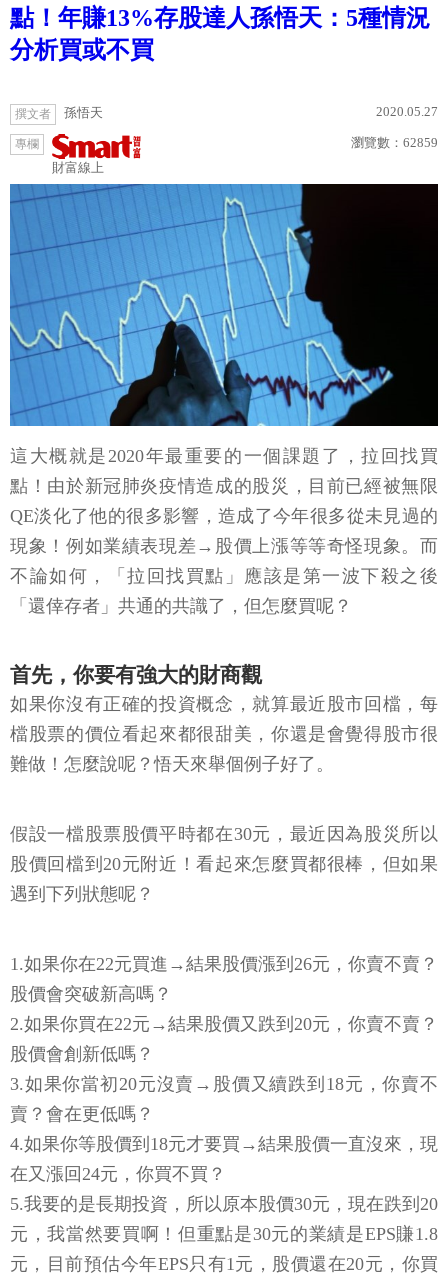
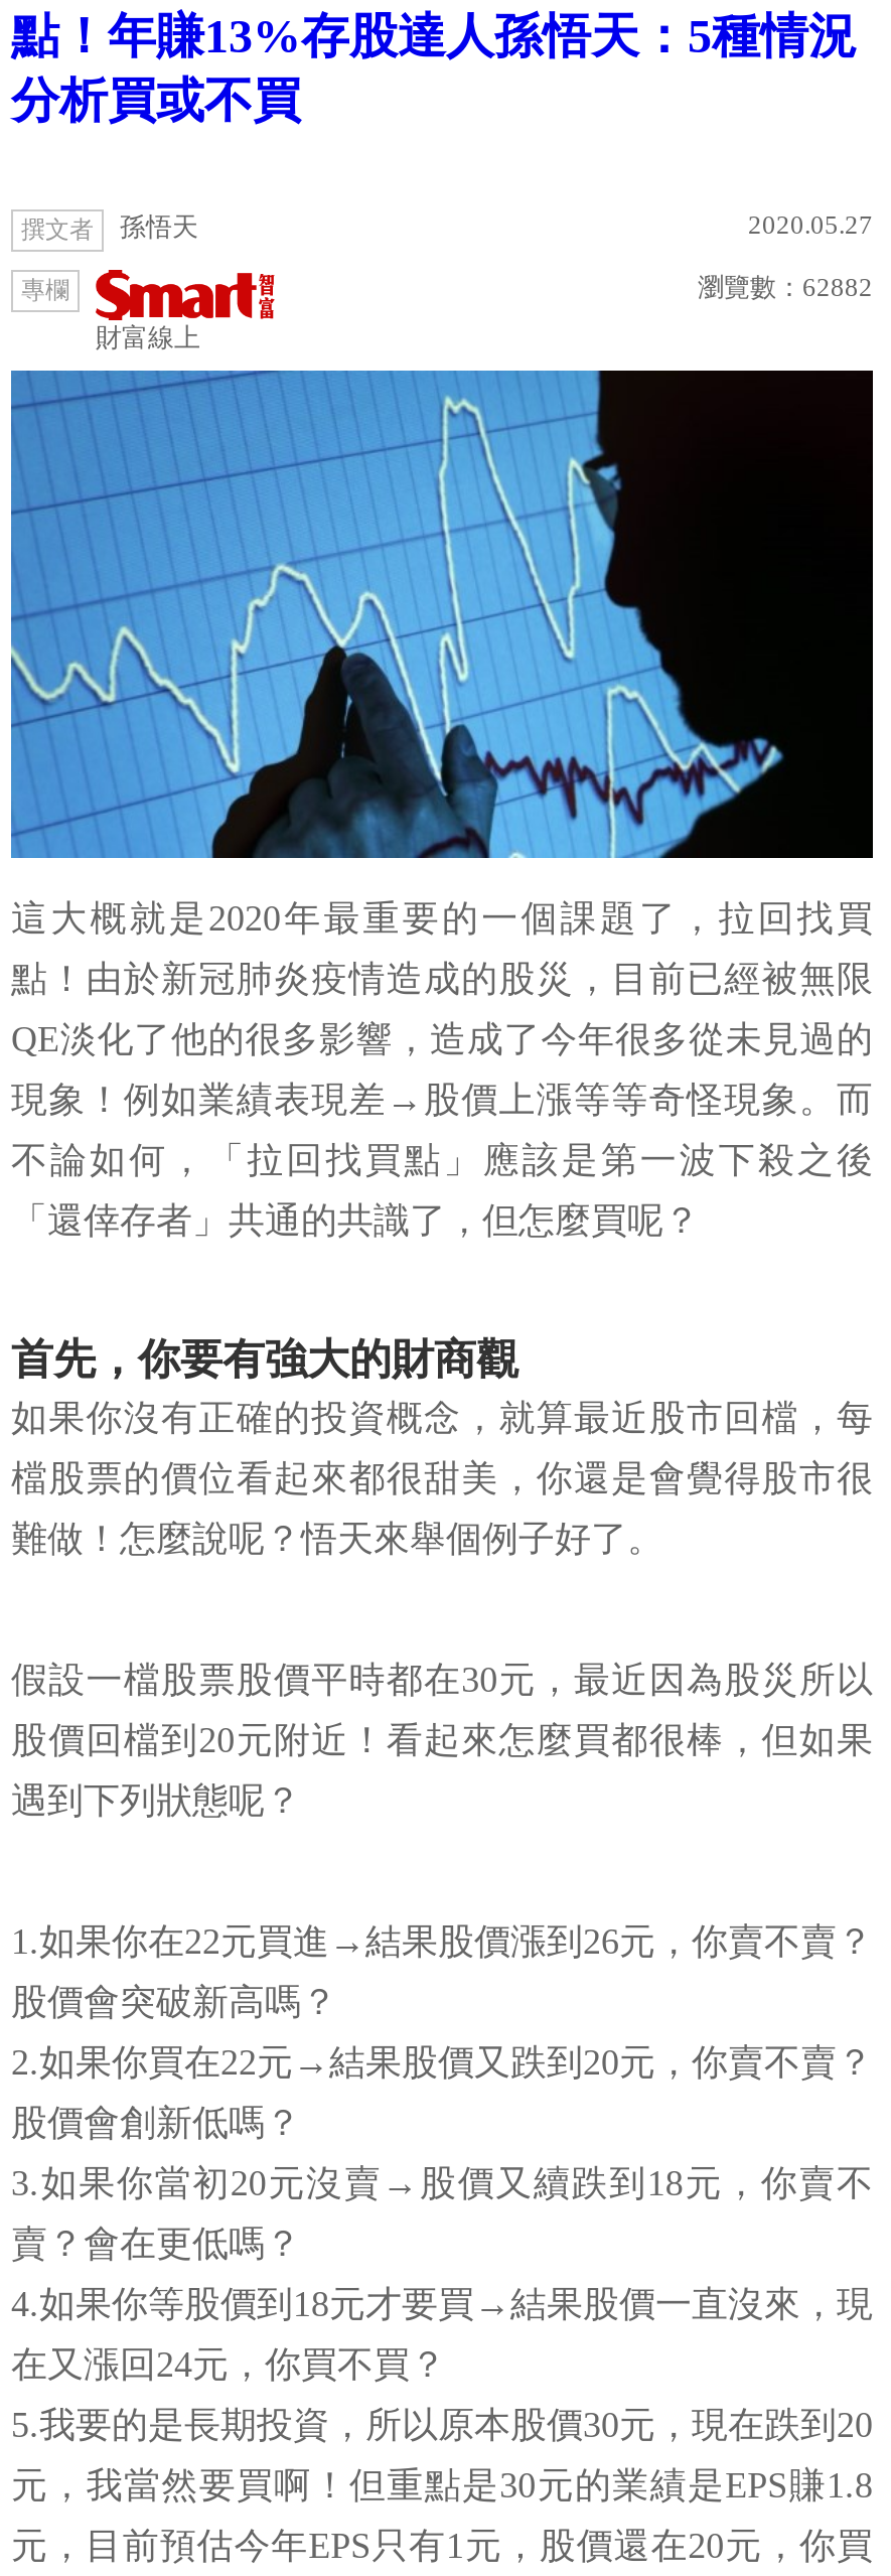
[351,135,438,150] 瀏覽數：62859 -> [698,272,873,302] 瀏覽數：62882

